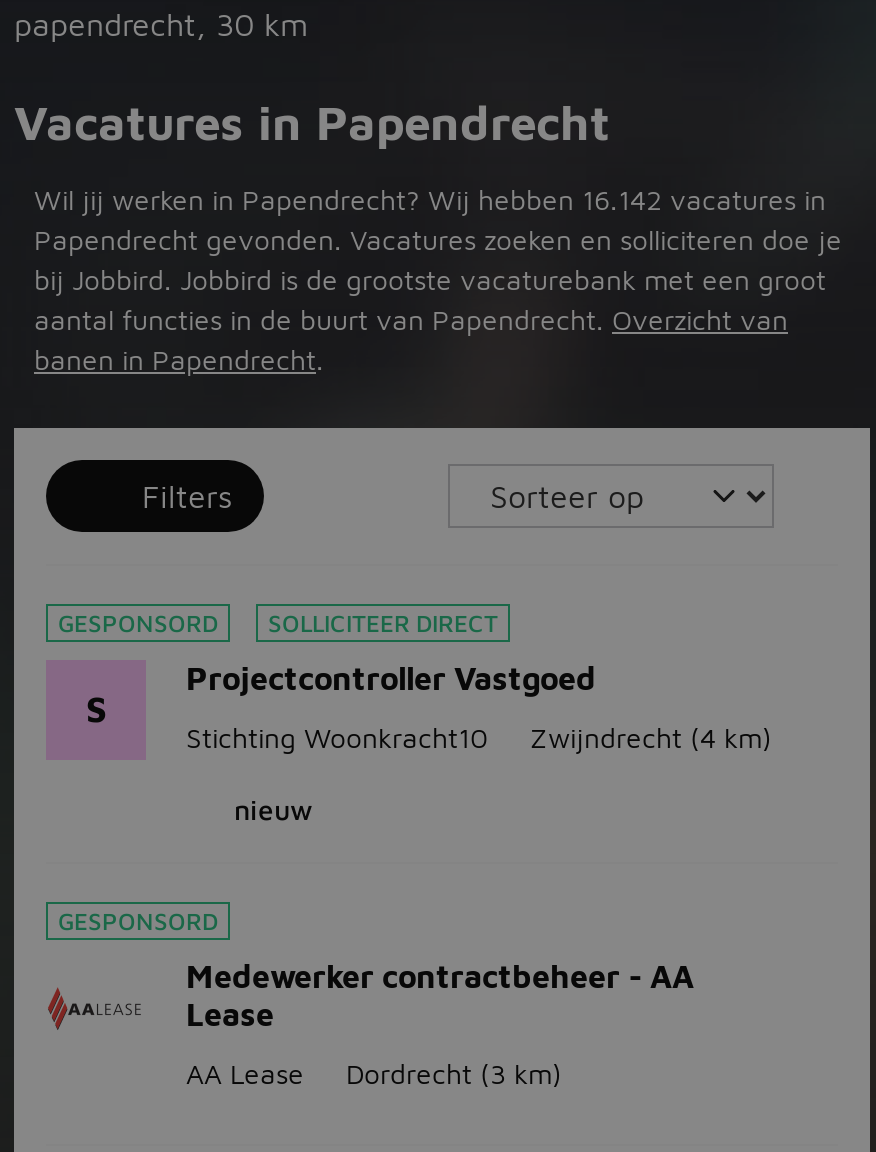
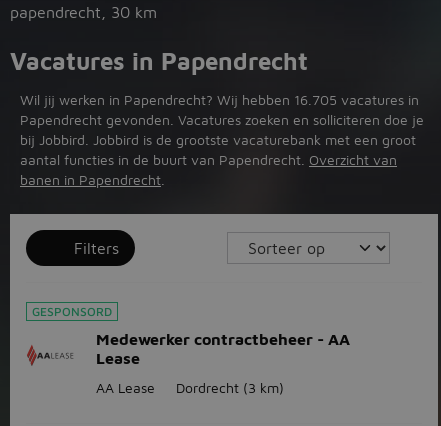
[34,182,826,216] Wil jij werken in Papendrecht? Wij hebben 16.142 vacatures in -> [20,91,419,108] Wil jij werken in Papendrecht? Wij hebben 16.705 vacatures in
[86,608,498,730] SOLLICITEER DIRECT | S -> none
[58,660,772,936] Projectcontroller Vastgoed | Stichting Woonkracht10 | Zwijndrecht (4 km) | nieuw | GESPONSORD -> none

